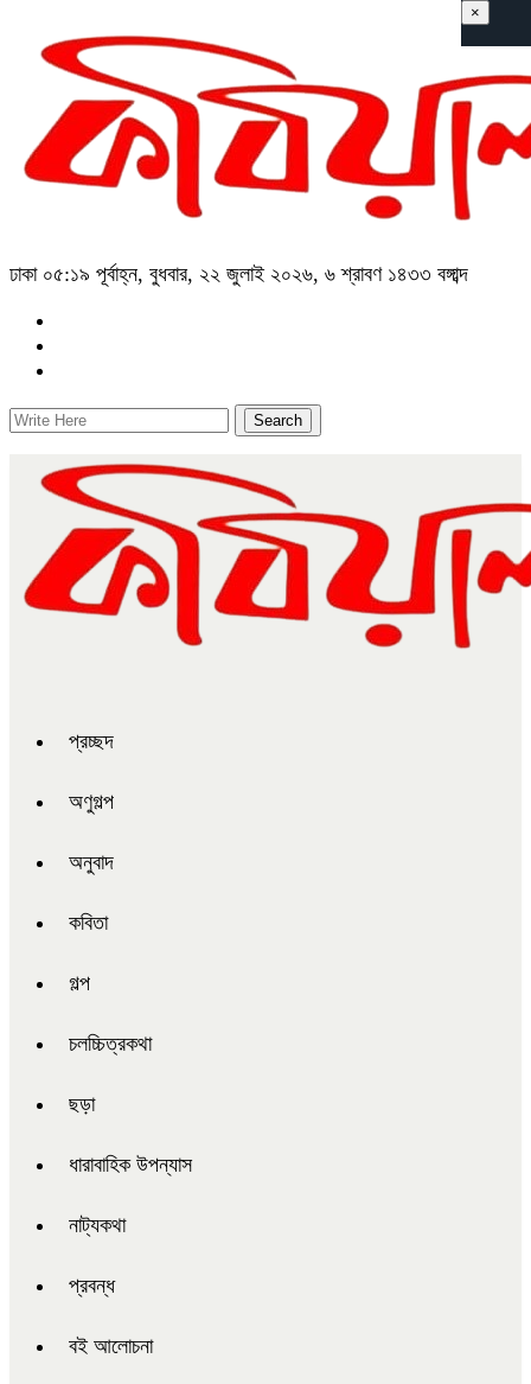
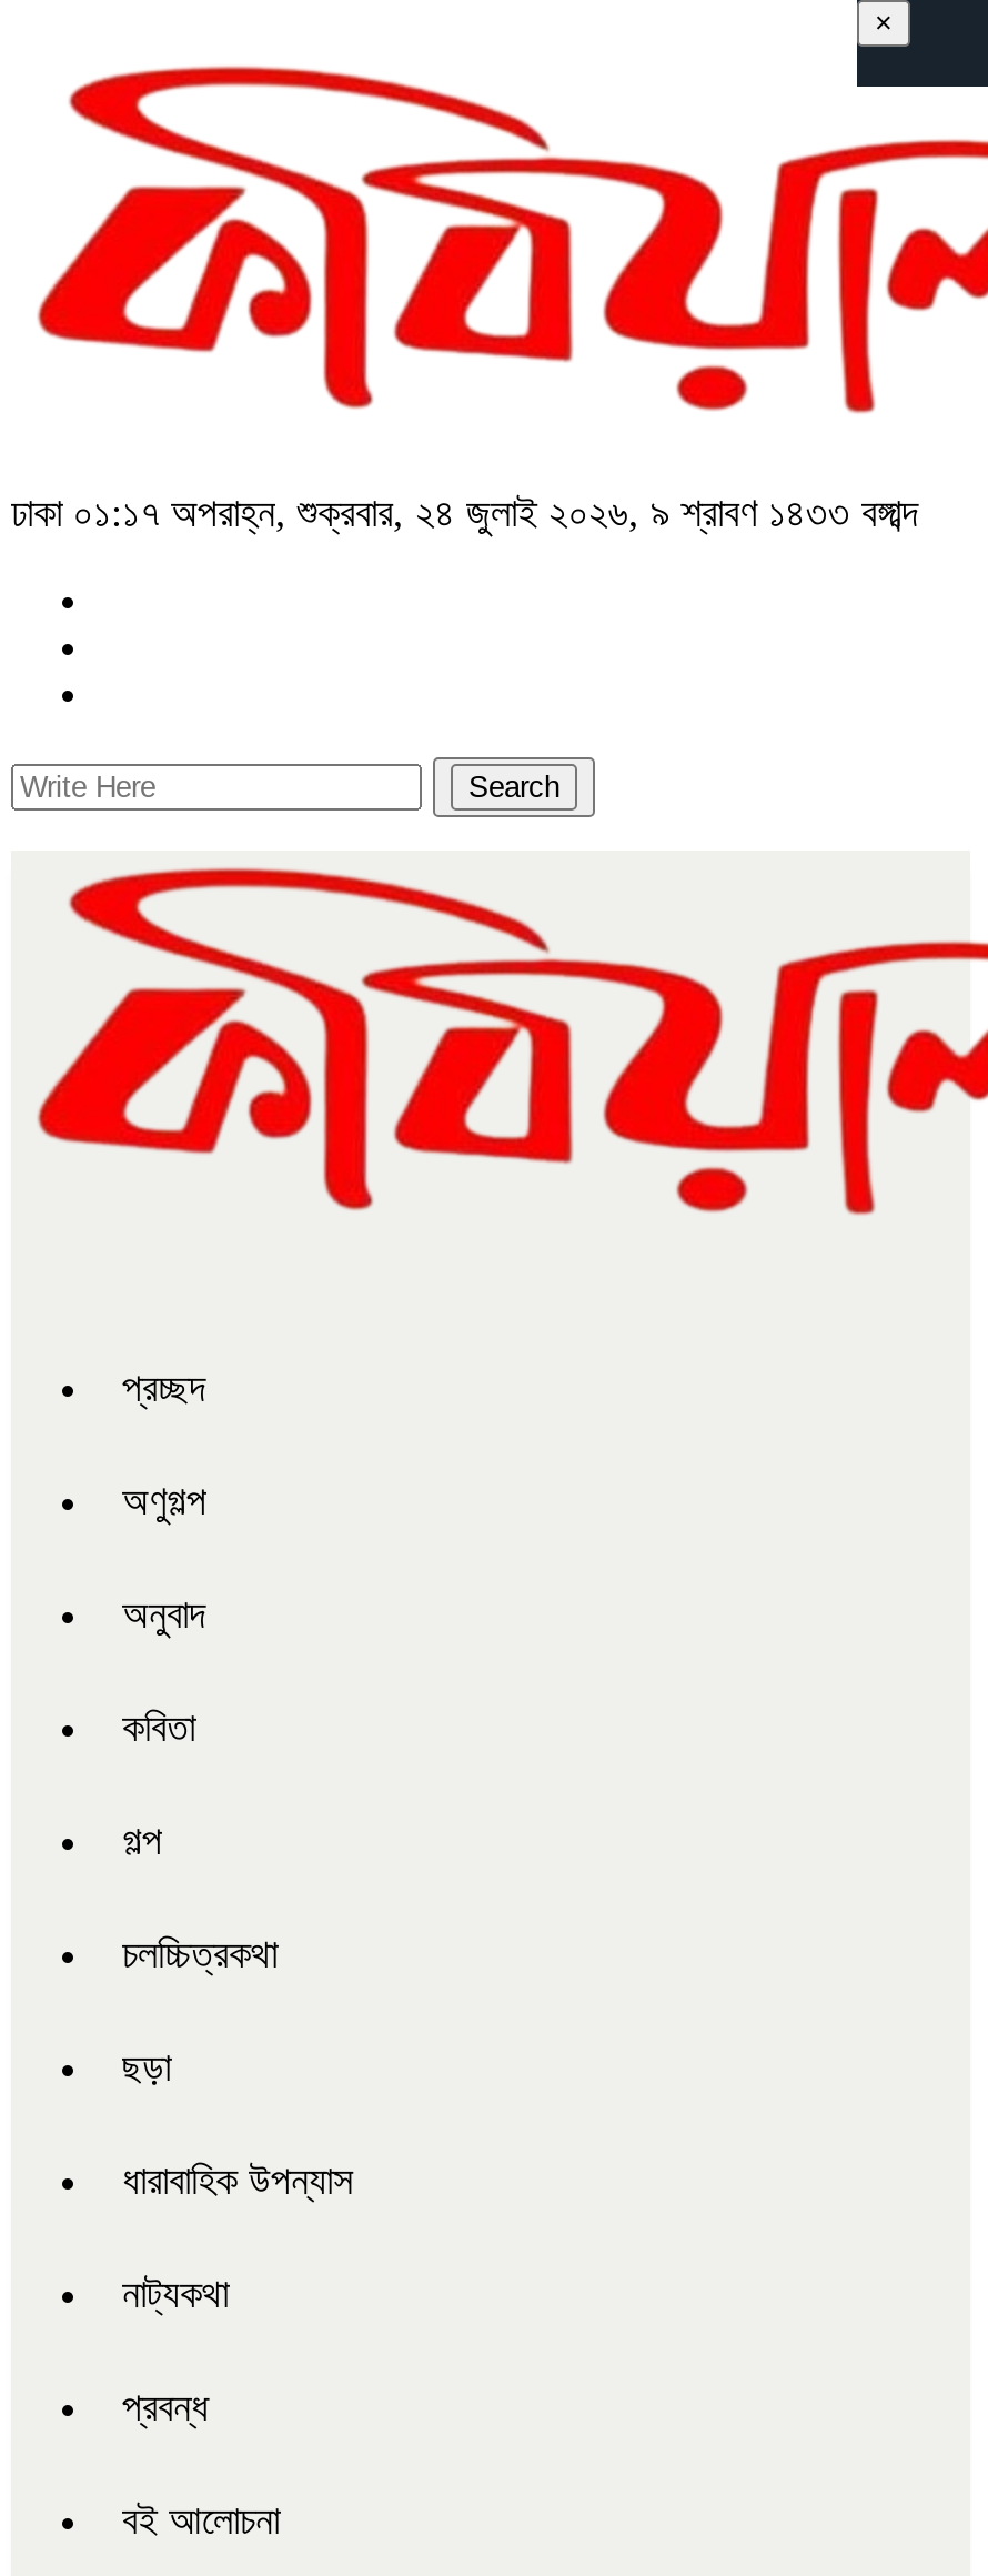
[9,262,468,286] ঢাকা ০৫:১৯ পূর্বাহ্ন, বুধবার, ২২ জুলাই ২০২৬, ৬ শ্রাবণ ১৪৩৩ বঙ্গাব্দ -> [11,491,919,535] ঢাকা ০১:১৭ অপরাহ্ন, শুক্রবার, ২৪ জুলাই ২০২৬, ৯ শ্রাবণ ১৪৩৩ বঙ্গাব্দ

